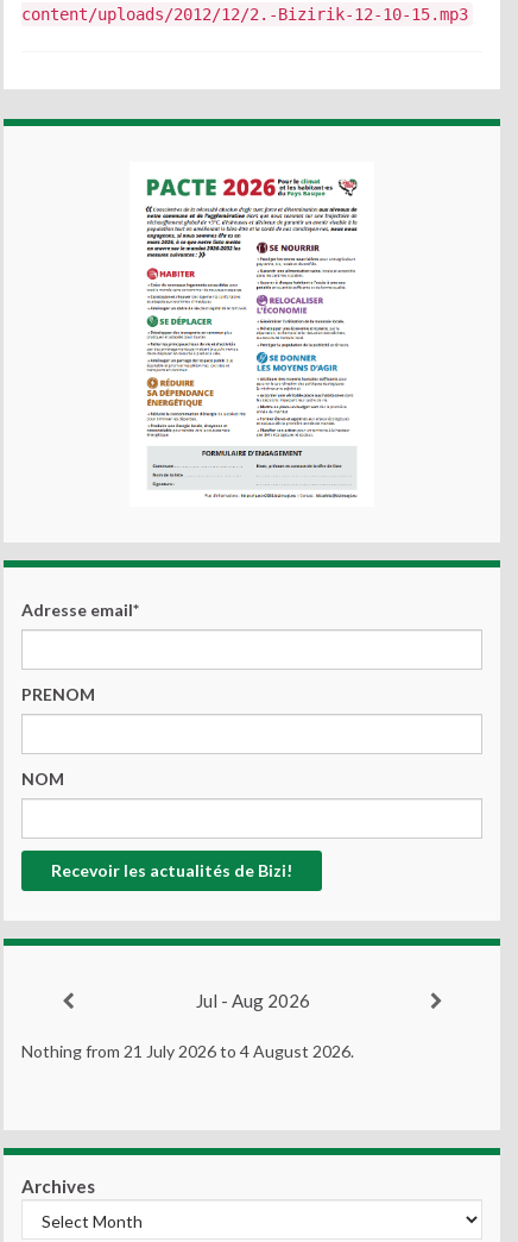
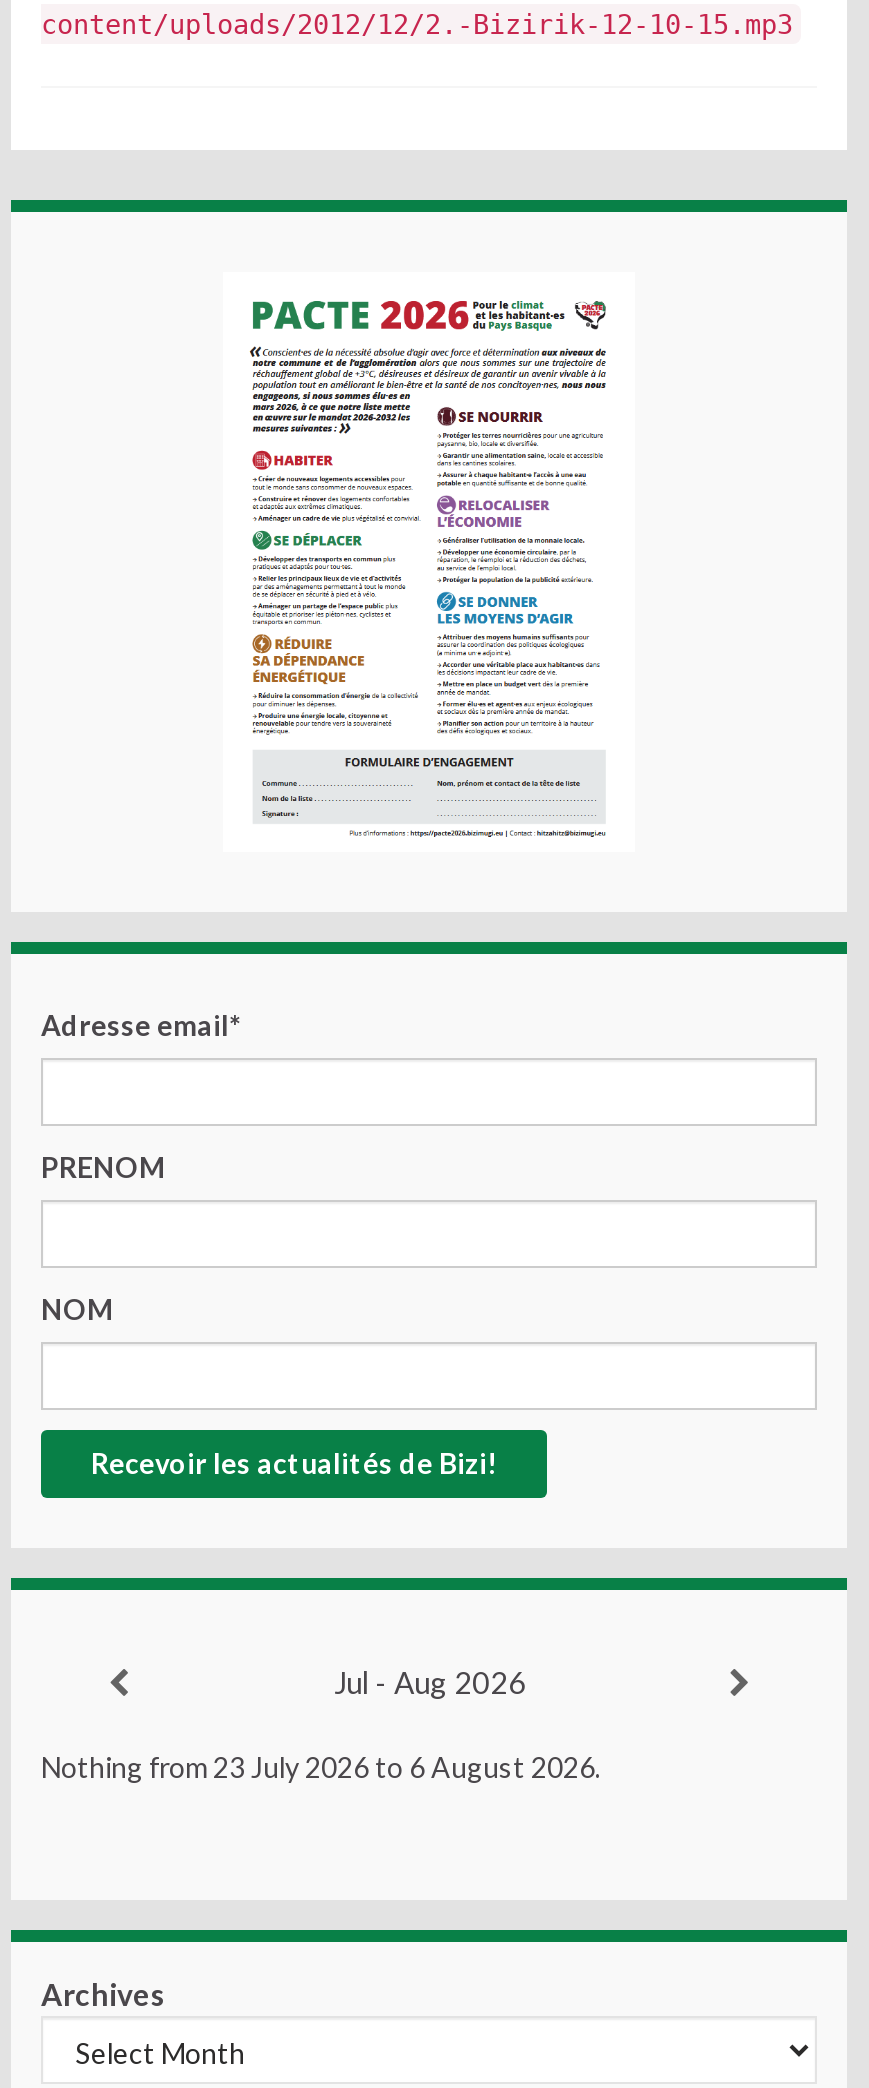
[21,1041,354,1061] Nothing from 21 July 2026 to 4 August 2026. -> [41,1750,601,1784] Nothing from 23 July 2026 to 6 August 2026.

